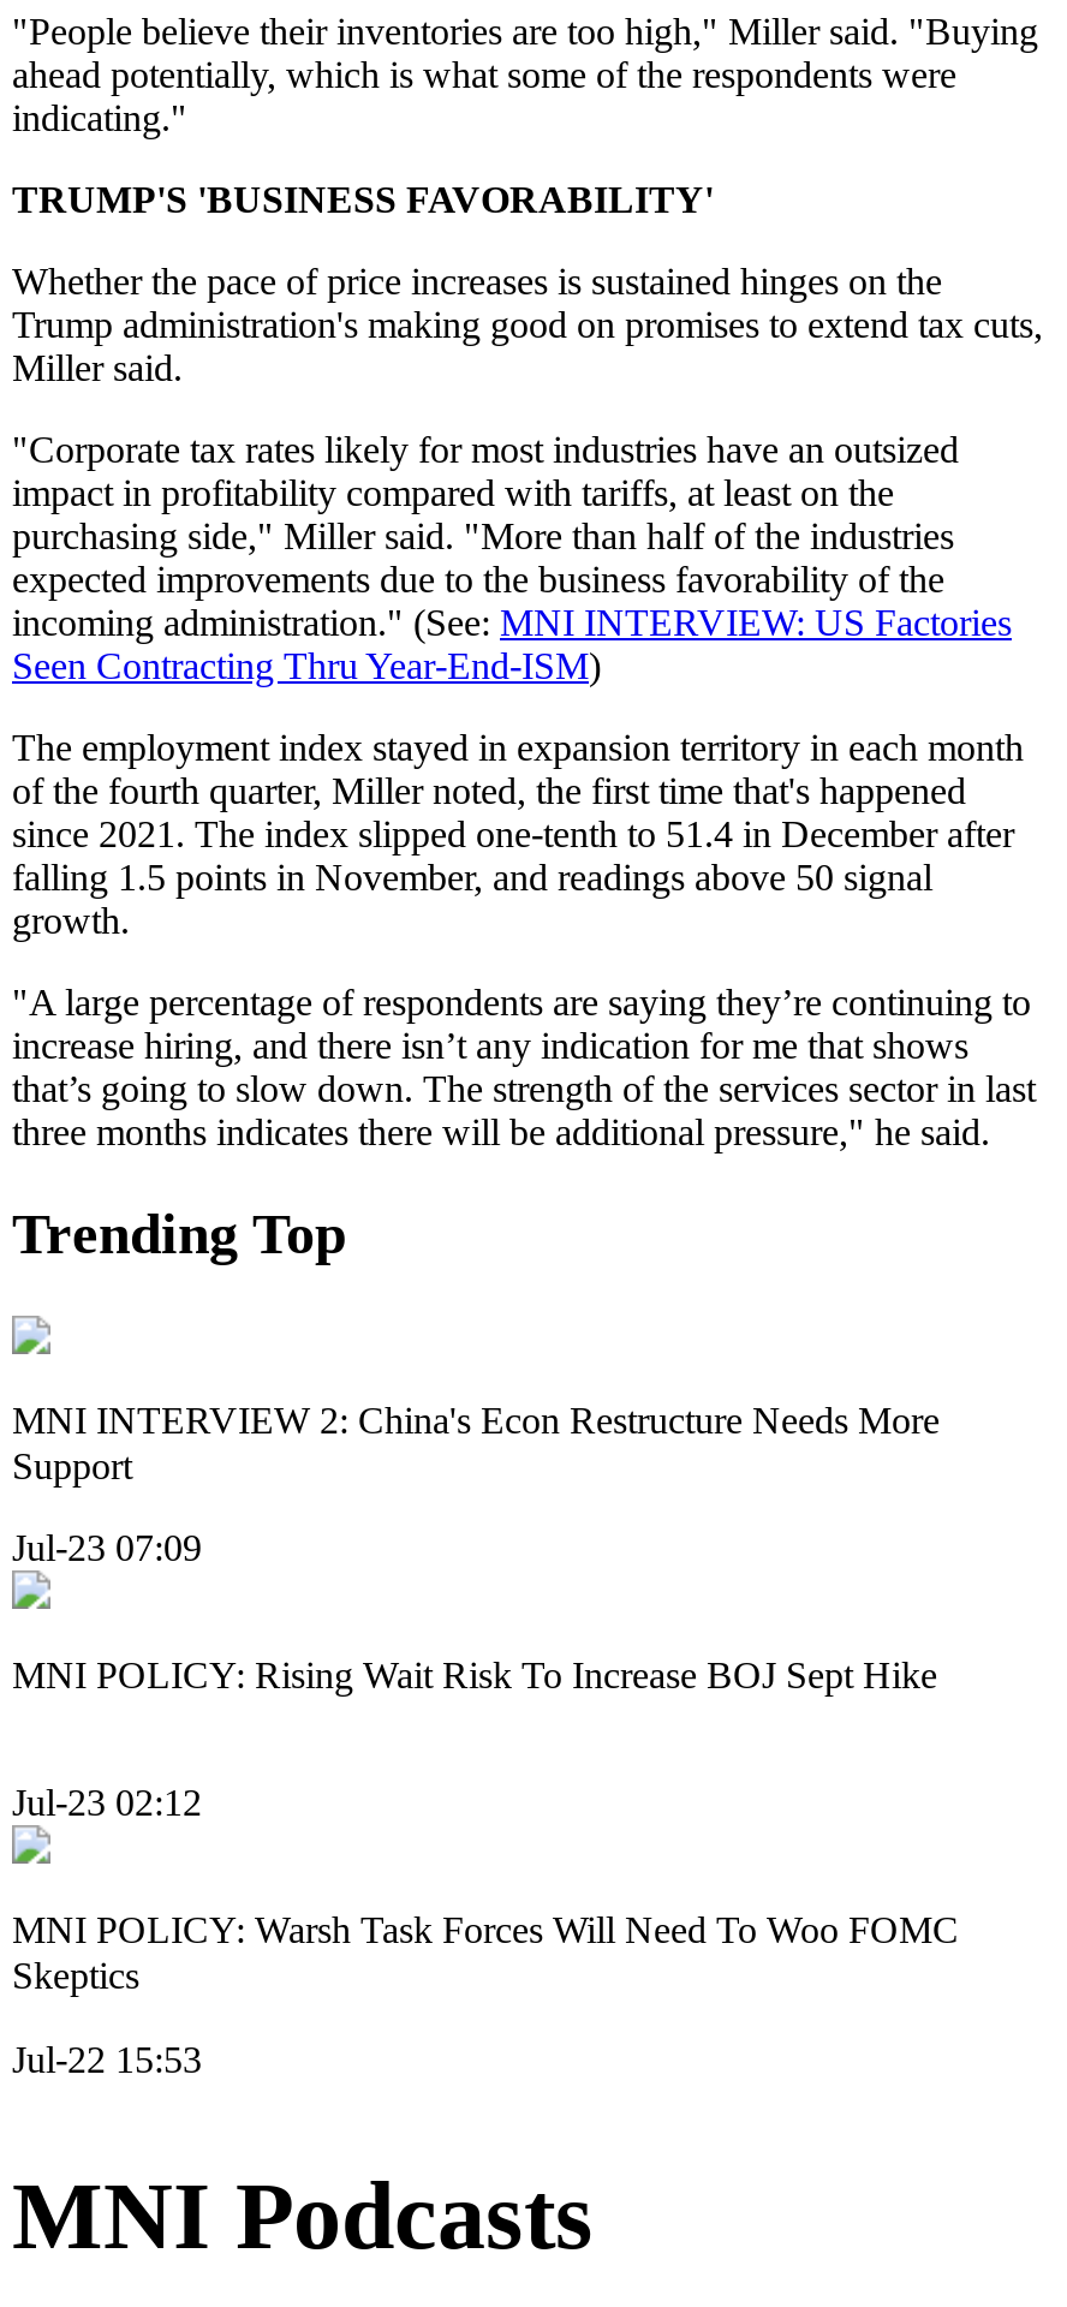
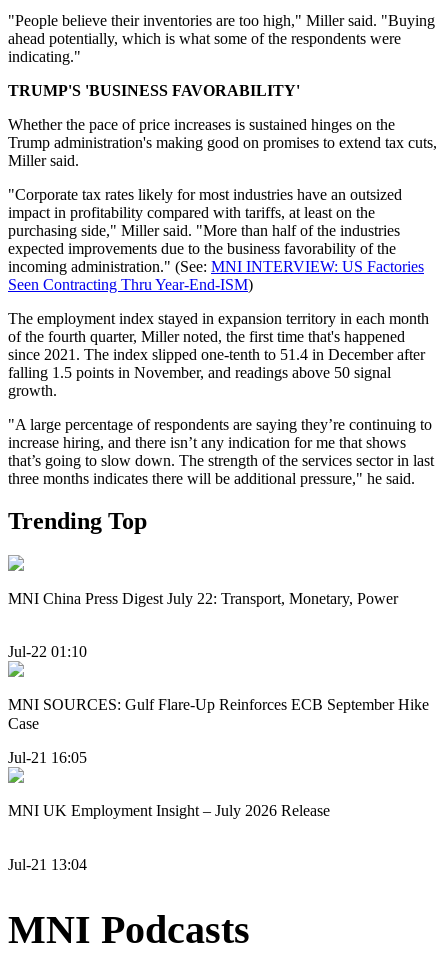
[12,1399,940,1485] MNI INTERVIEW 2: China's Econ Restructure Needs More | Support -> [8,590,398,607] MNI China Press Digest July 22: Transport, Monetary, Power
[12,1527,202,1568] Jul-23 07:09 -> [8,643,87,660] Jul-22 01:10
[12,1655,937,1695] MNI POLICY: Rising Wait Risk To Increase BOJ Sept Hike -> [8,696,429,732] MNI SOURCES: Gulf Flare-Up Reinforces ECB September Hike | Case
[12,1783,202,1824] Jul-23 02:12 -> [8,749,87,766] Jul-21 16:05
[12,1910,959,1997] MNI POLICY: Warsh Task Forces Will Need To Woo FOMC | Skeptics -> [8,802,330,819] MNI UK Employment Insight – July 2026 Release
[12,2039,202,2079] Jul-22 15:53 -> [8,856,87,873] Jul-21 13:04

